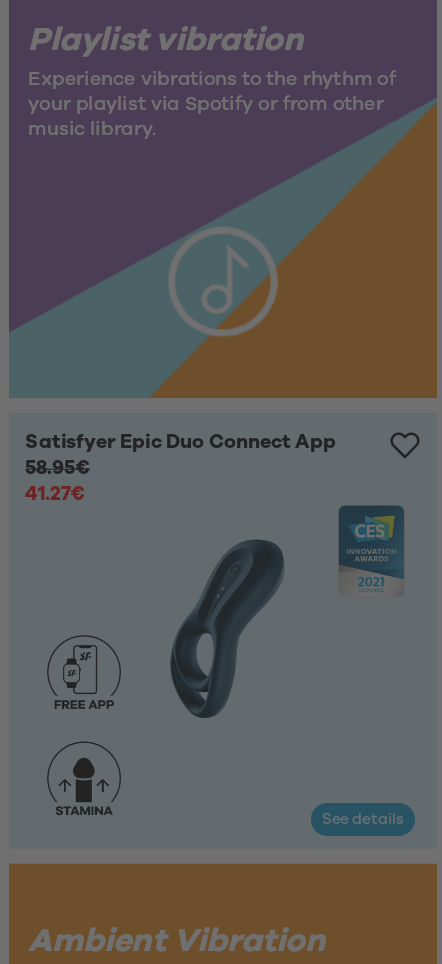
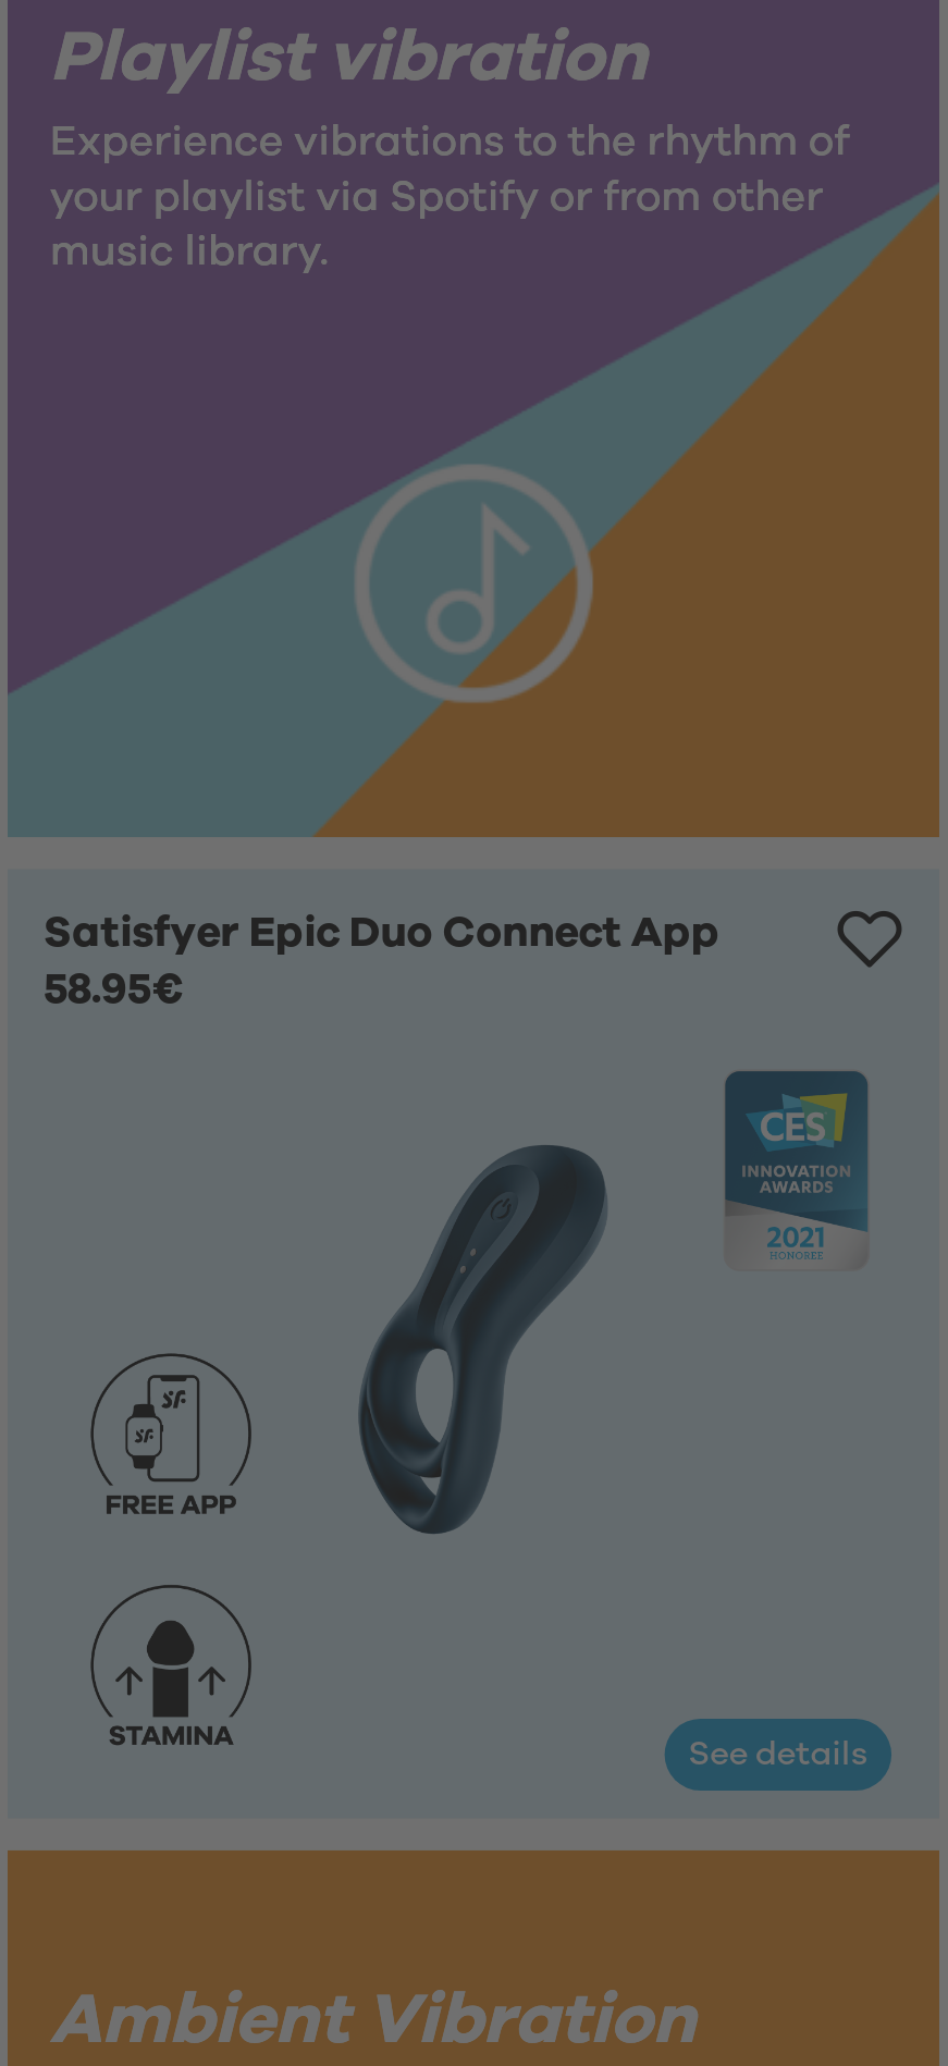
[25,485,86,505] 41.27€ -> none

